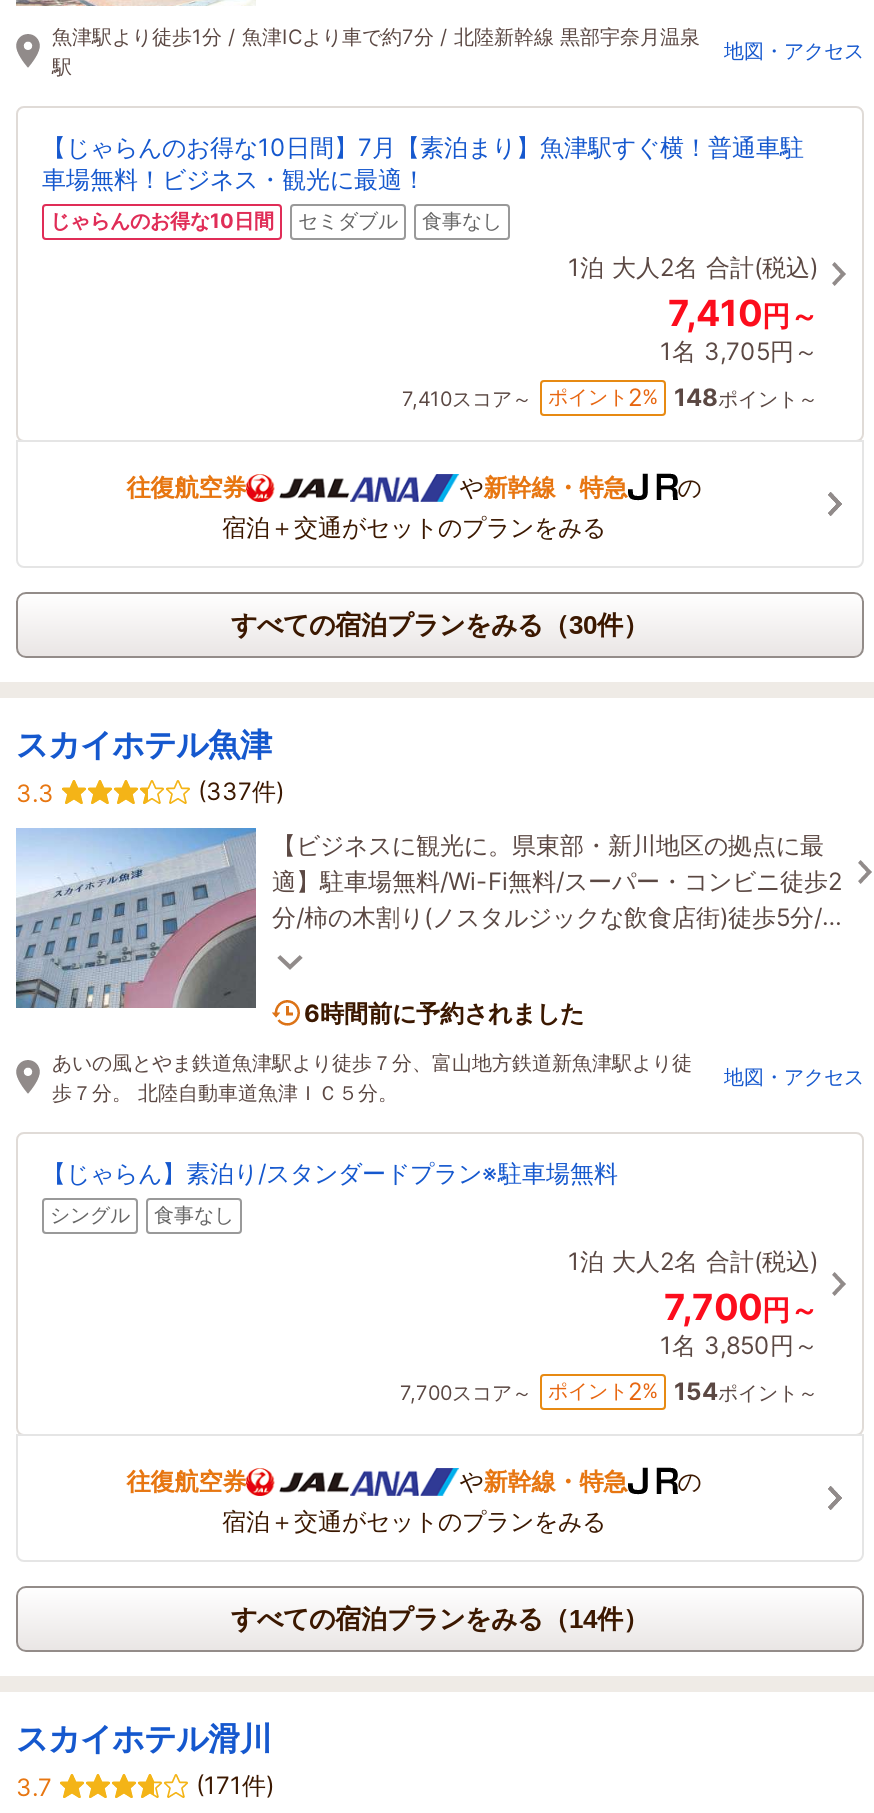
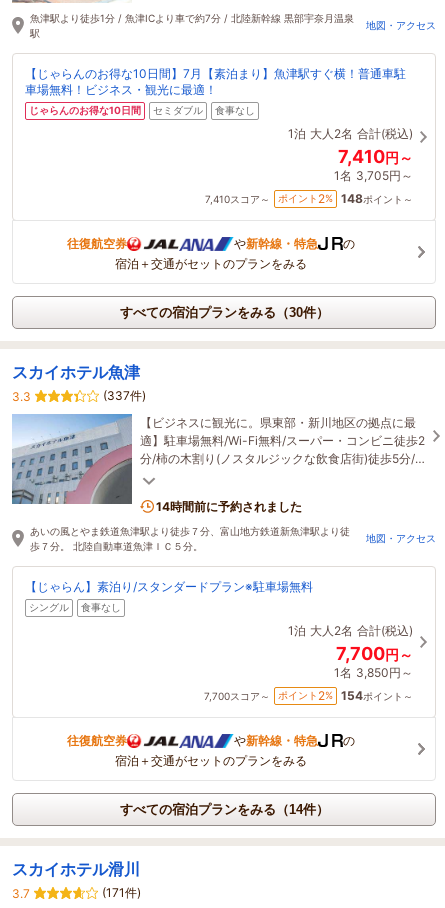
[304,997,584,1027] 6時間前に予約されました -> [156,499,302,514] 14時間前に予約されました

